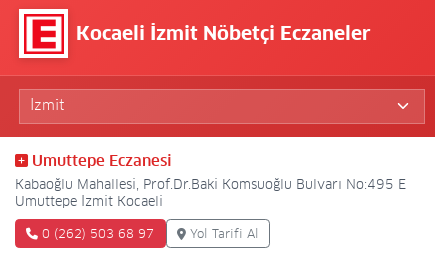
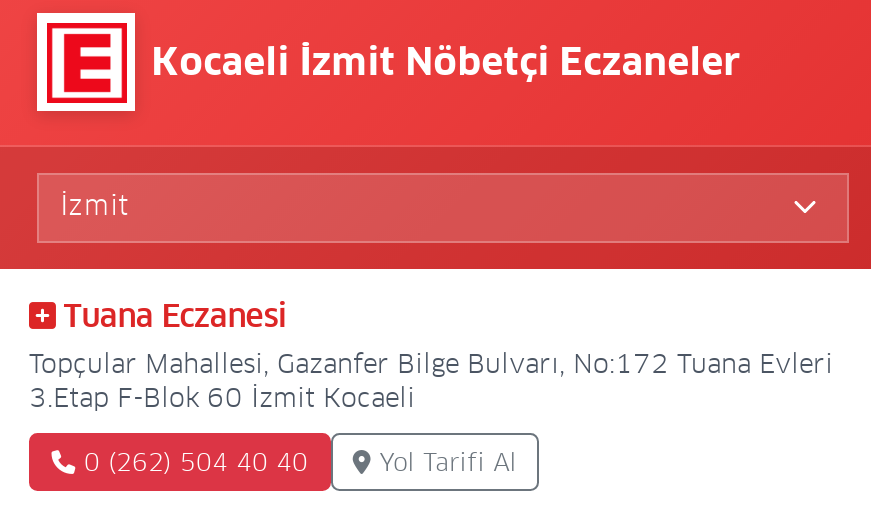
[15,151,406,210] Umuttepe Eczanesi | Kabaoğlu Mahallesi, Prof.Dr.Baki Komsuoğlu Bulvarı No:495 E | Umuttepe İzmit Kocaeli -> [29,297,833,415] Tuana Eczanesi | Topçular Mahallesi, Gazanfer Bilge Bulvarı, No:172 Tuana Evleri | 3.Etap F-Blok 60 İzmit Kocaeli
[42,226,154,241] 0 (262) 503 68 97 -> [84,446,308,476] 0 (262) 504 40 40

